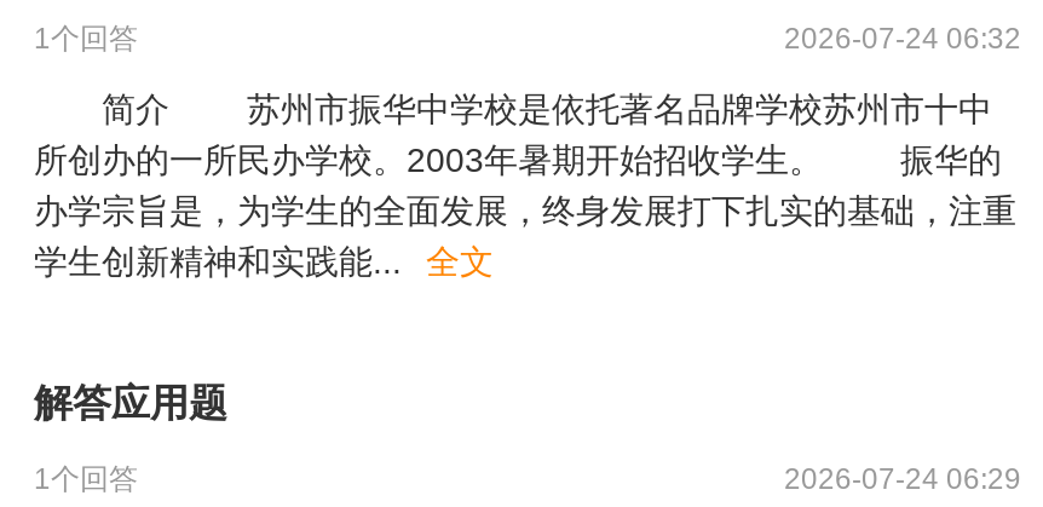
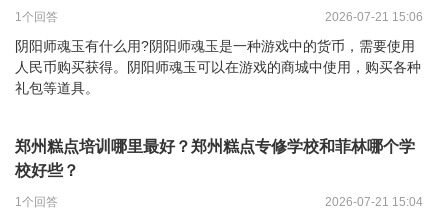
[784,22,1021,56] 2026-07-24 06:32 -> [325,10,423,24] 2026-07-21 15:06
[34,90,1016,281] 简介 苏州市振华中学校是依托著名品牌学校苏州市十中 | 所创办的一所民办学校。2003年暑期开始招收学生。 振华的 | 办学宗旨是，为学生的全面发展，终身发展打下扎实的基础，注重 | 学生创新精神和实践能... | 全文 -> [15,38,421,96] 阴阳师魂玉有什么用?阴阳师魂玉是一种游戏中的货币，需要使用 | 人民币购买获得。阴阳师魂玉可以在游戏的商城中使用，购买各种 | 礼包等道具。
[34,382,227,424] 解答应用题 -> [15,138,415,179] 郑州糕点培训哪里最好？郑州糕点专修学校和菲林哪个学 | 校好些？
[784,462,1021,496] 2026-07-24 06:29 -> [325,195,423,209] 2026-07-21 15:04

